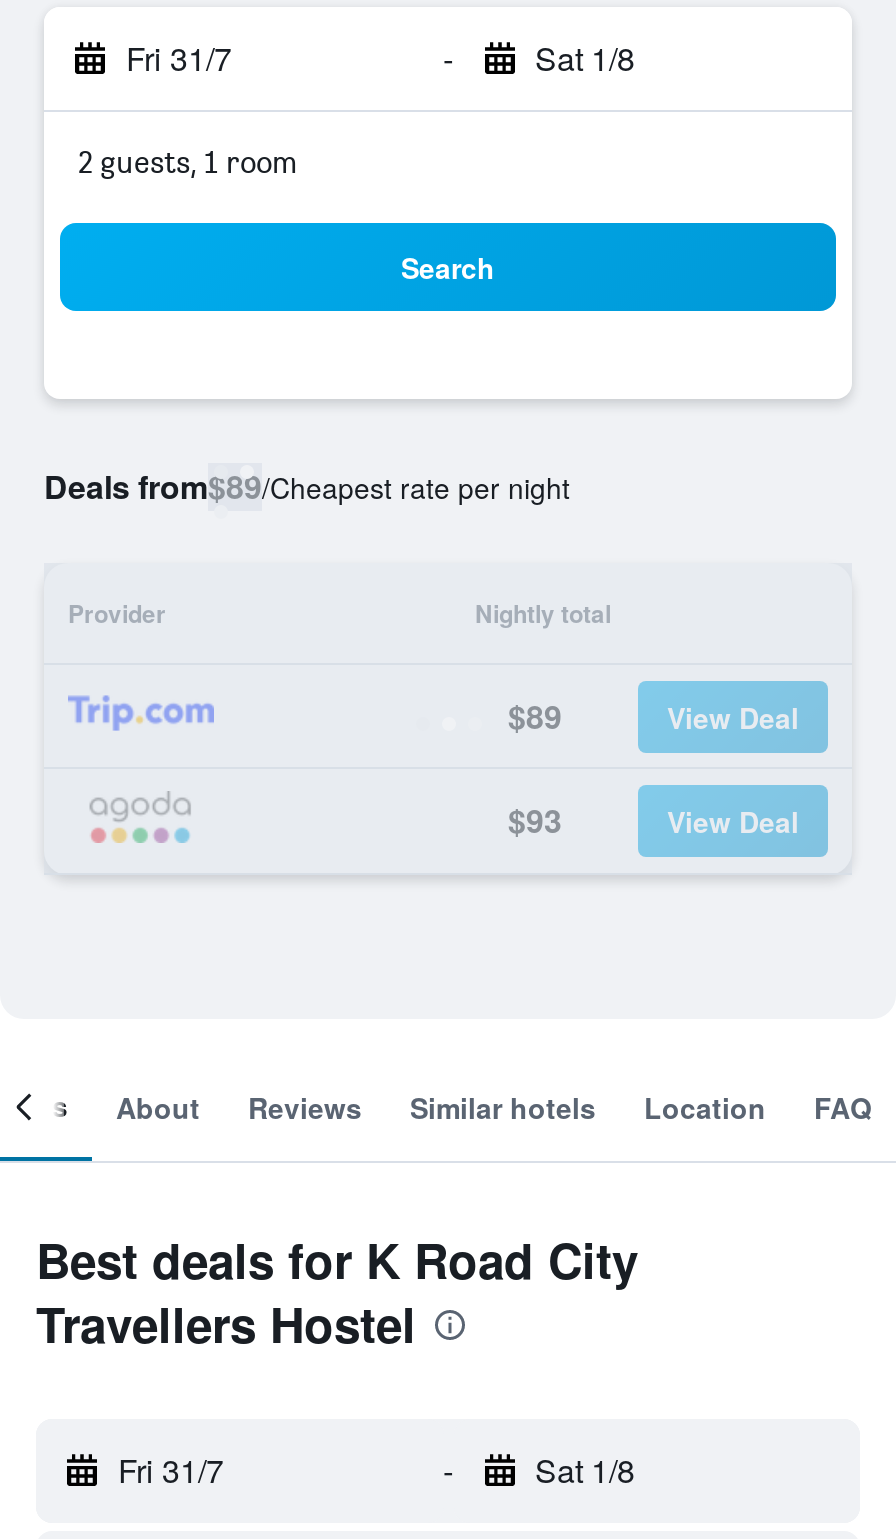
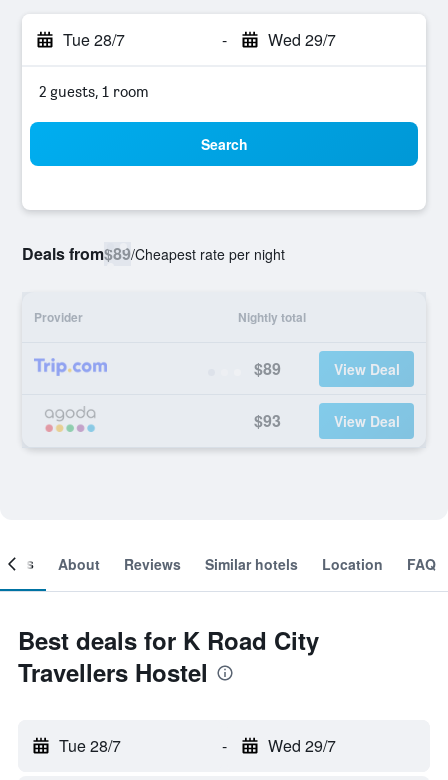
[126,35,232,81] Fri 31/7 -> [63,28,125,51] Tue 28/7
[535,35,635,81] Sat 1/8 -> [267,28,335,51] Wed 29/7
[118,1447,224,1493] Fri 31/7 -> [59,734,121,757] Tue 28/7
[535,1447,635,1493] Sat 1/8 -> [267,734,335,757] Wed 29/7

